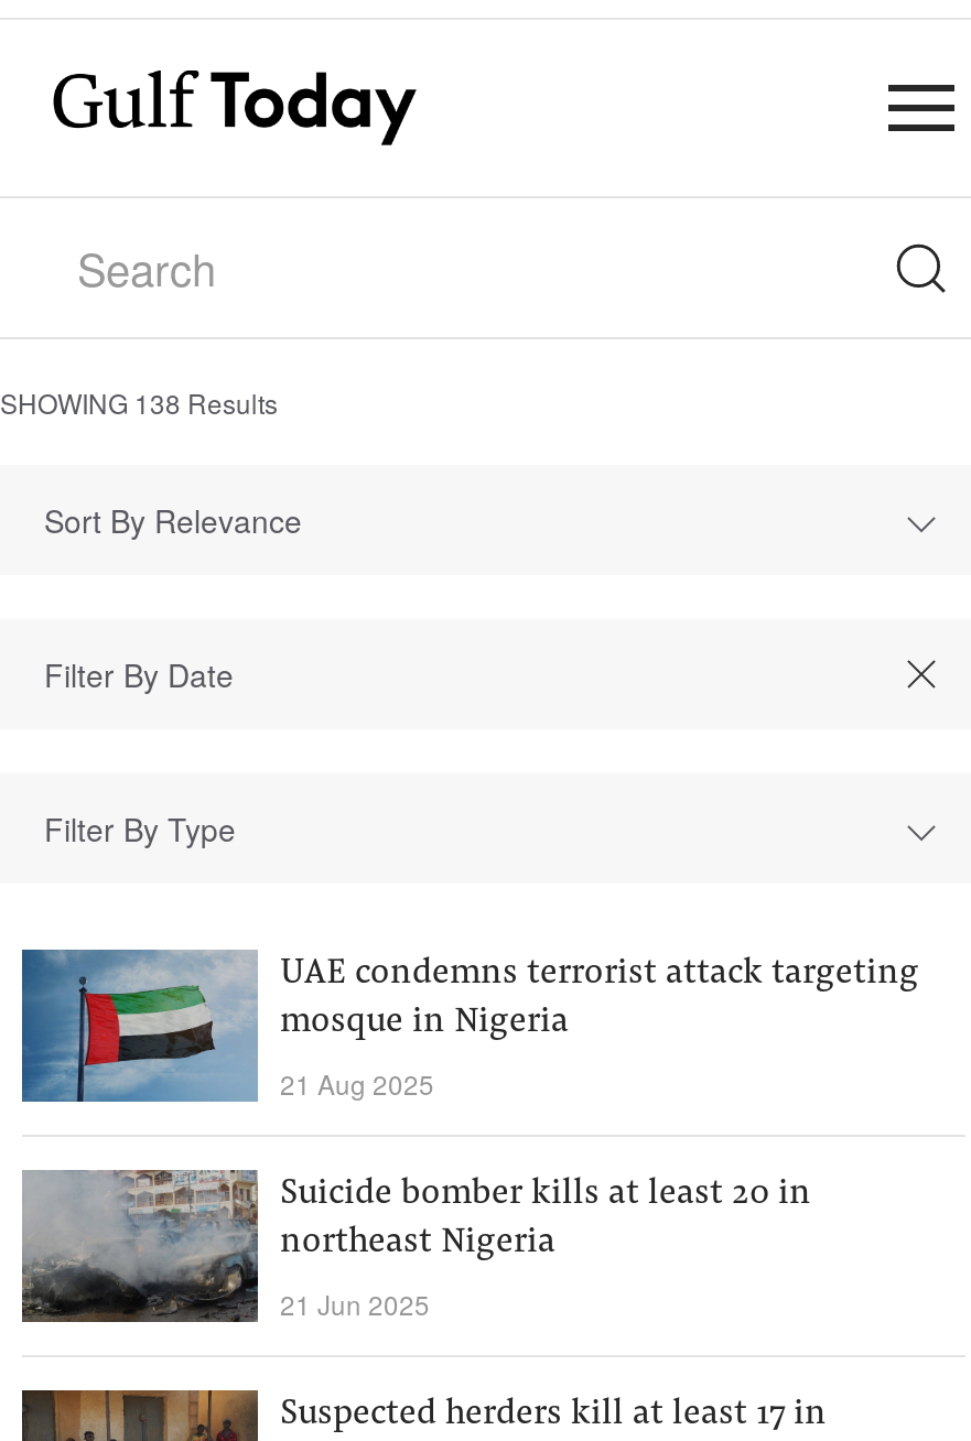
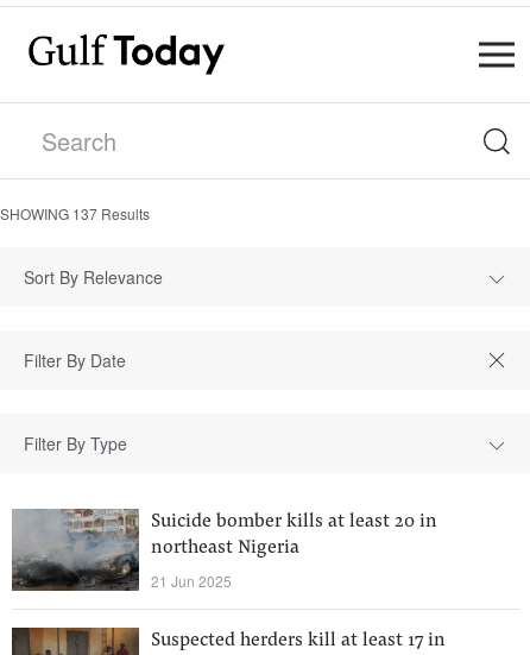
[0,383,278,421] SHOWING 138 Results -> [0,203,150,223] SHOWING 137 Results
[20,947,919,1104] [image] | UAE condemns terrorist attack targeting | mosque in Nigeria | 21 Aug 2025 -> none

